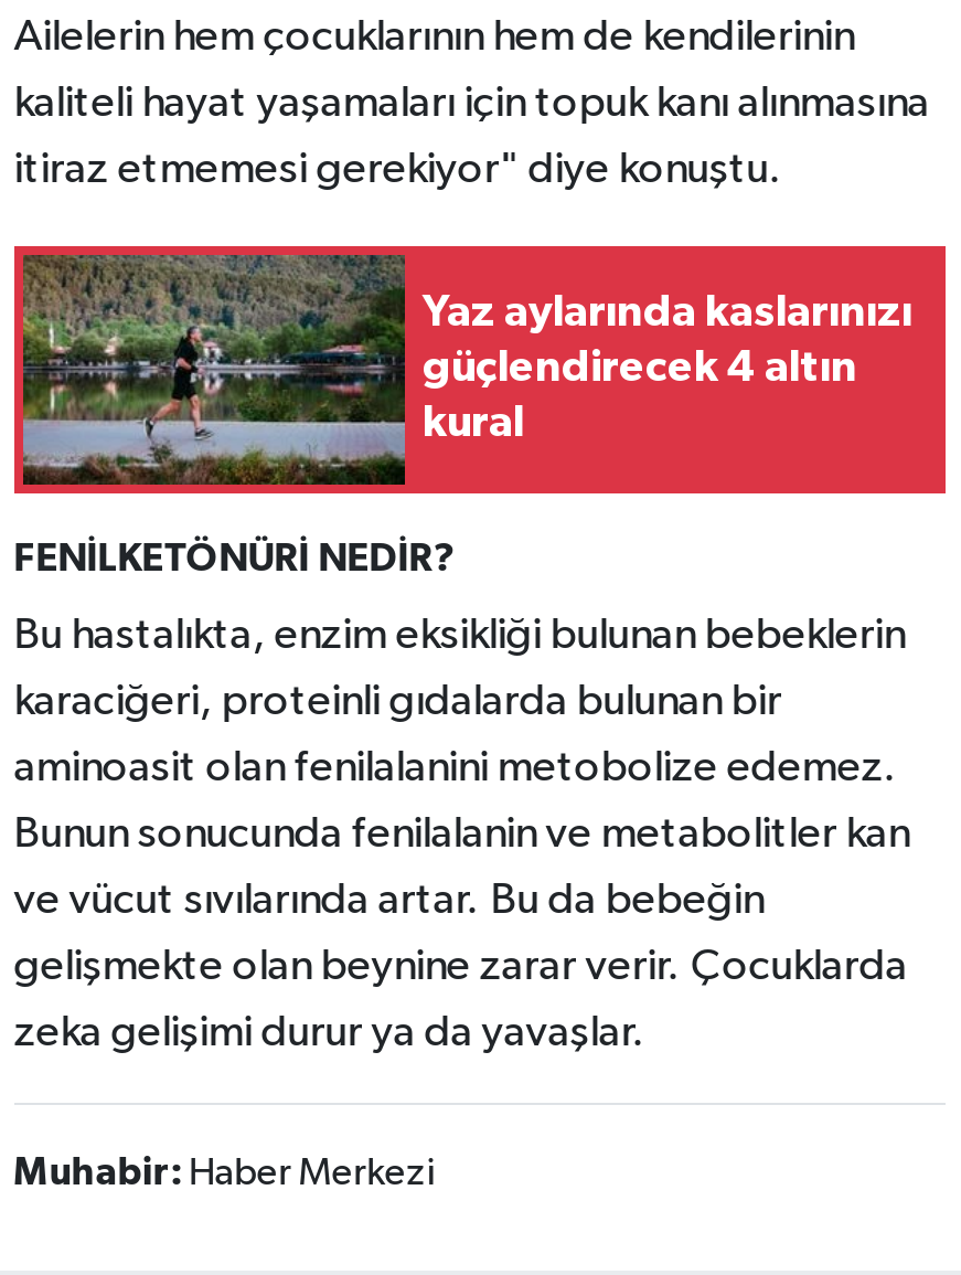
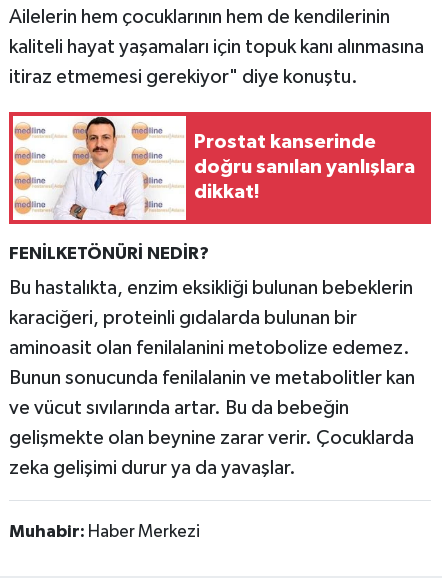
[21,253,912,487] [image] | Yaz aylarında kaslarınızı | güçlendirecek 4 altın | kural -> [12,115,415,221] [image] | Prostat kanserinde | doğru sanılan yanlışlara | dikkat!

